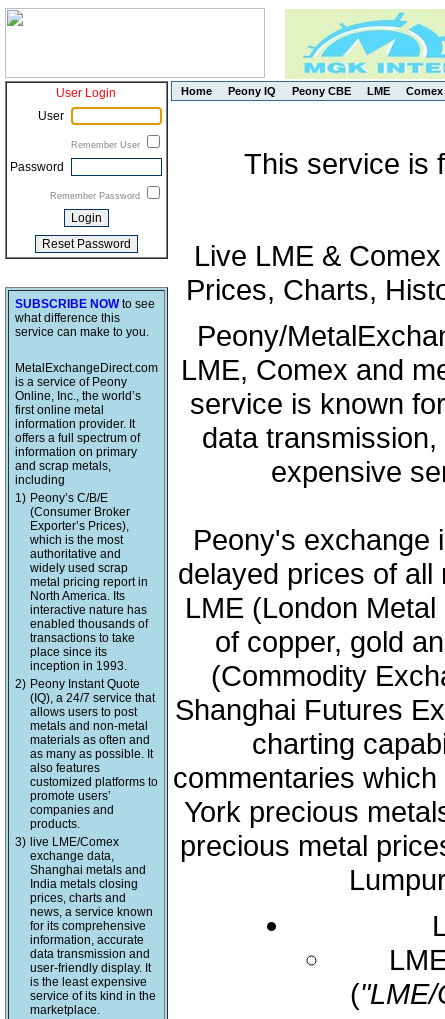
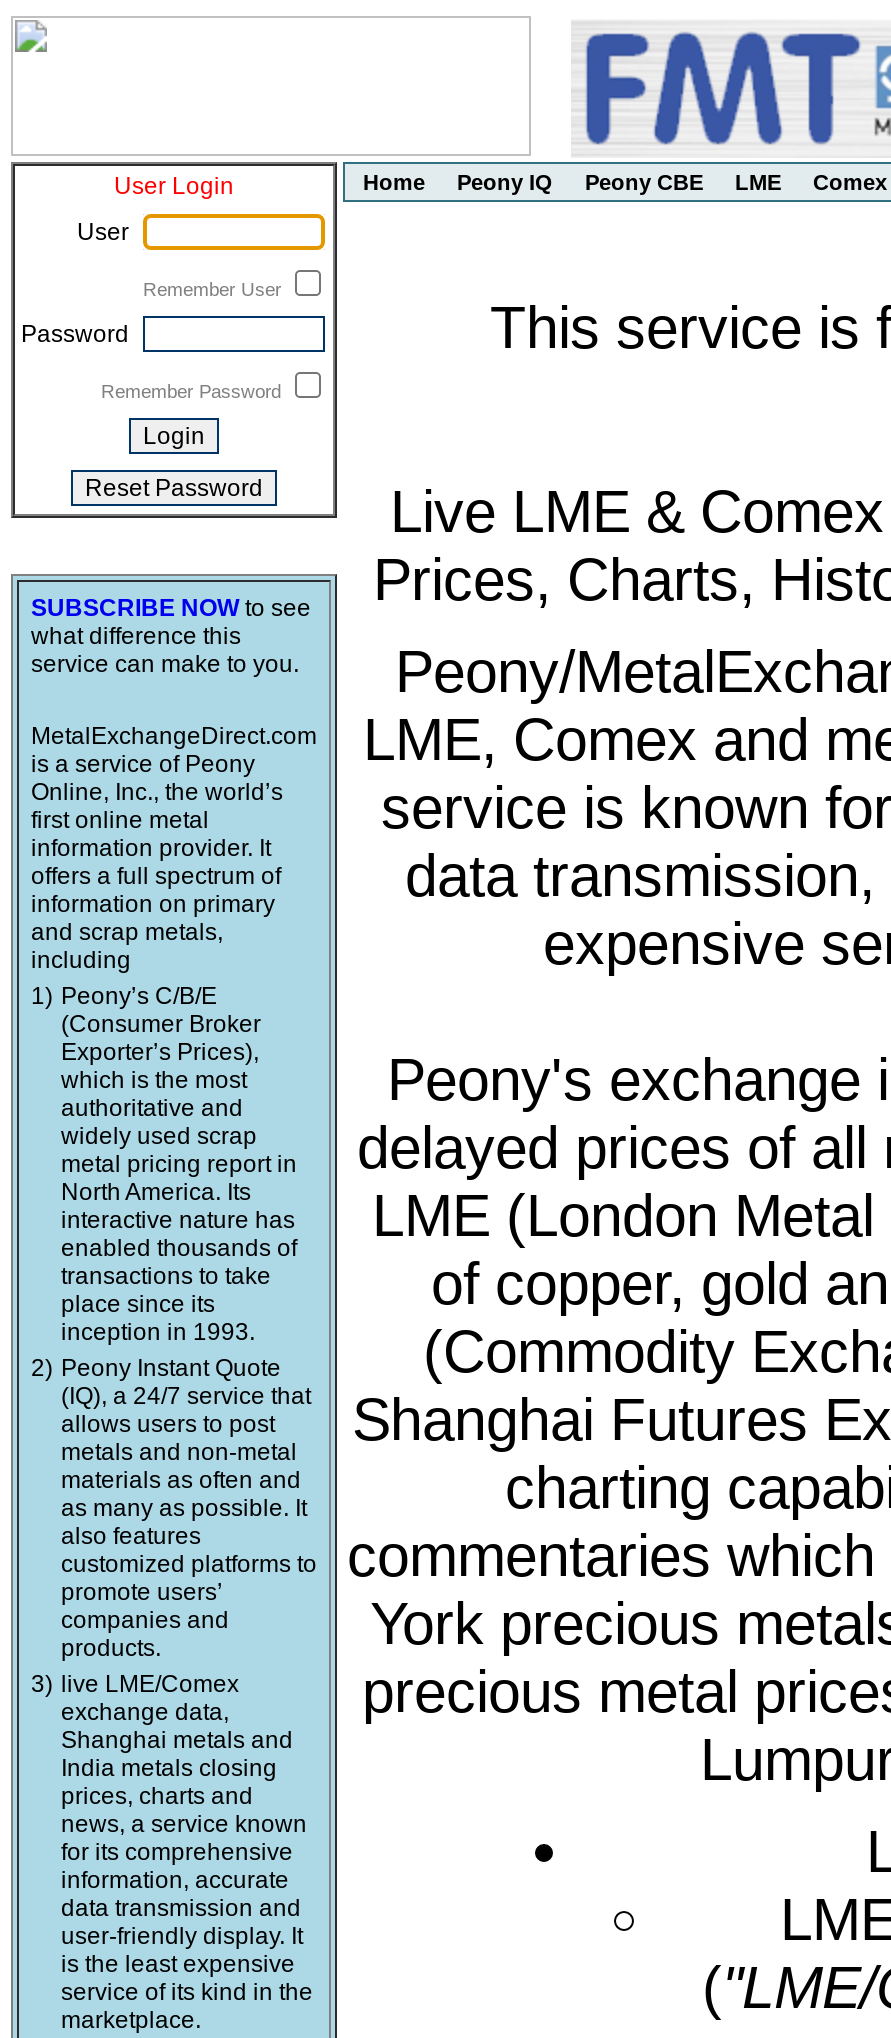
[285,9,442,79] [image] -> [573,20,885,156] [image]

